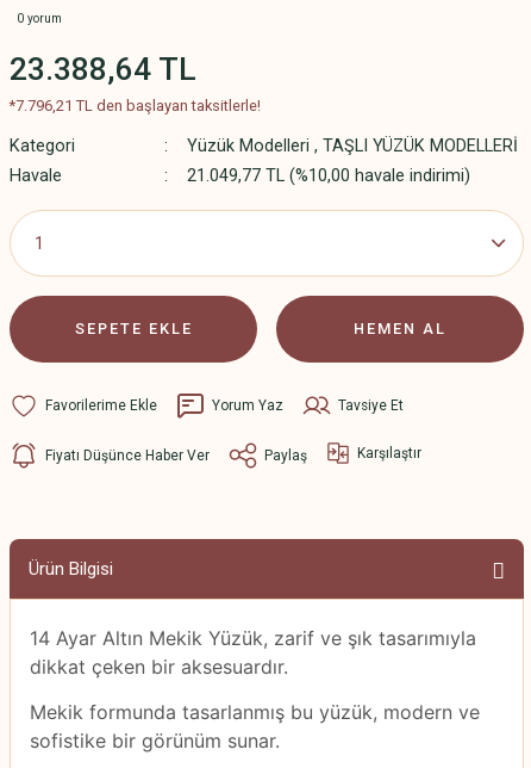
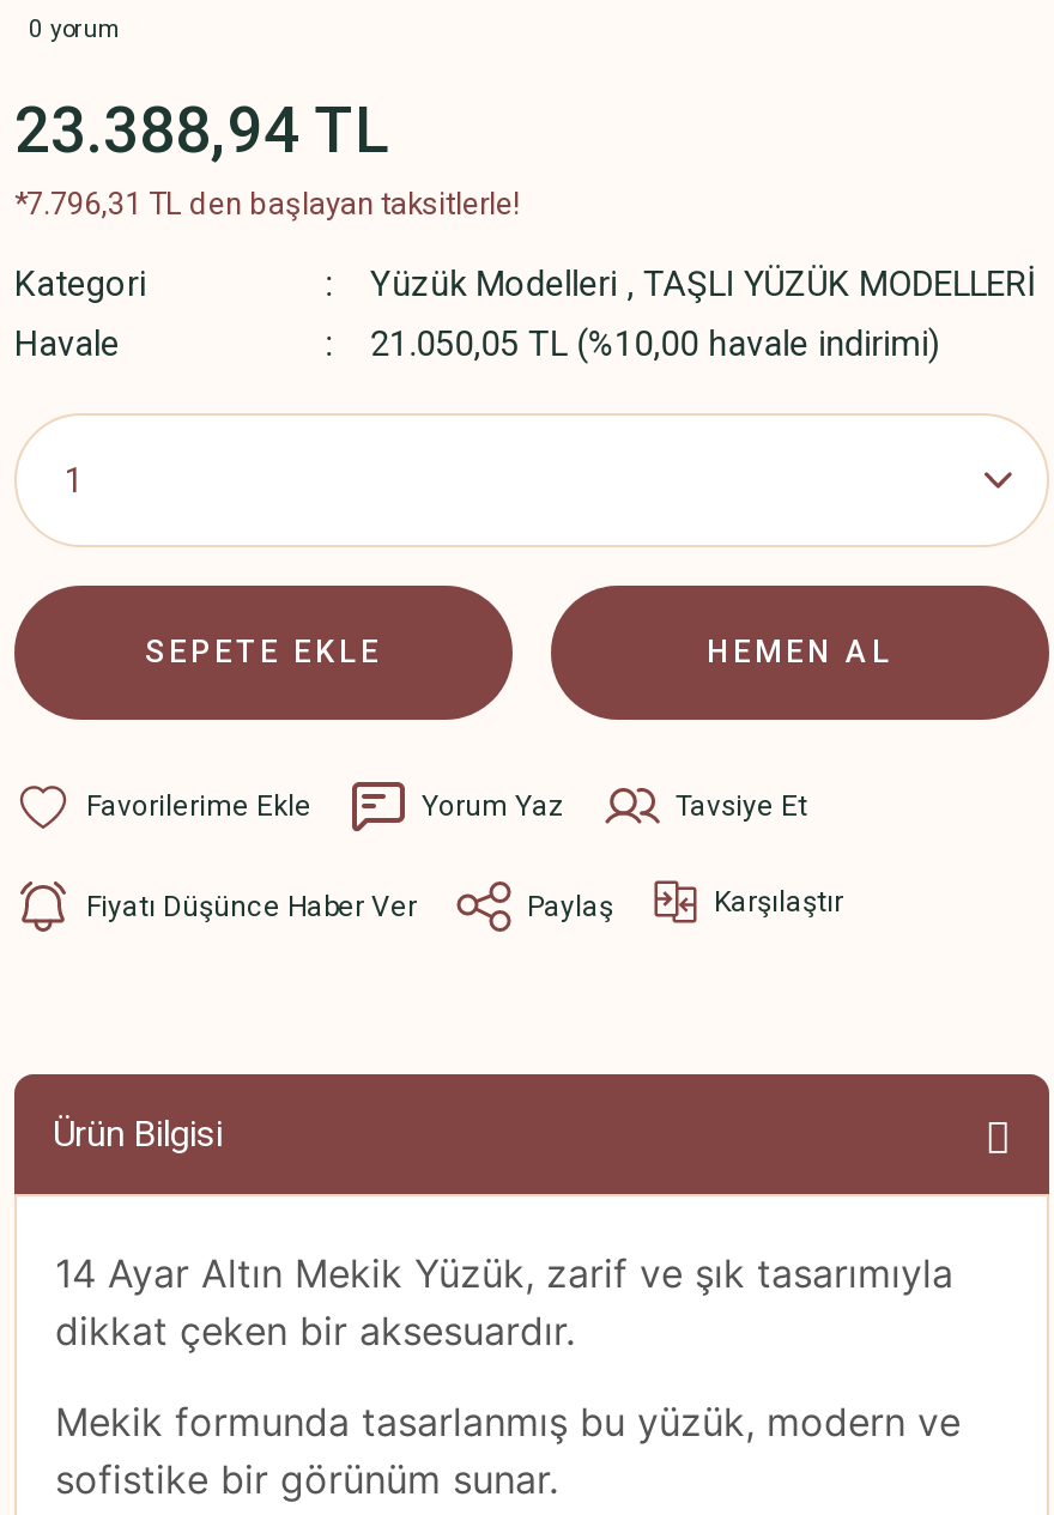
[10,51,196,87] 23.388,64 TL -> [14,95,390,166] 23.388,94 TL
[10,97,261,114] *7.796,21 TL den başlayan taksitlerle! -> [14,186,520,222] *7.796,31 TL den başlayan taksitlerle!
[186,166,470,186] 21.049,77 TL (%10,00 havale indirimi) -> [370,325,940,365] 21.050,05 TL (%10,00 havale indirimi)

